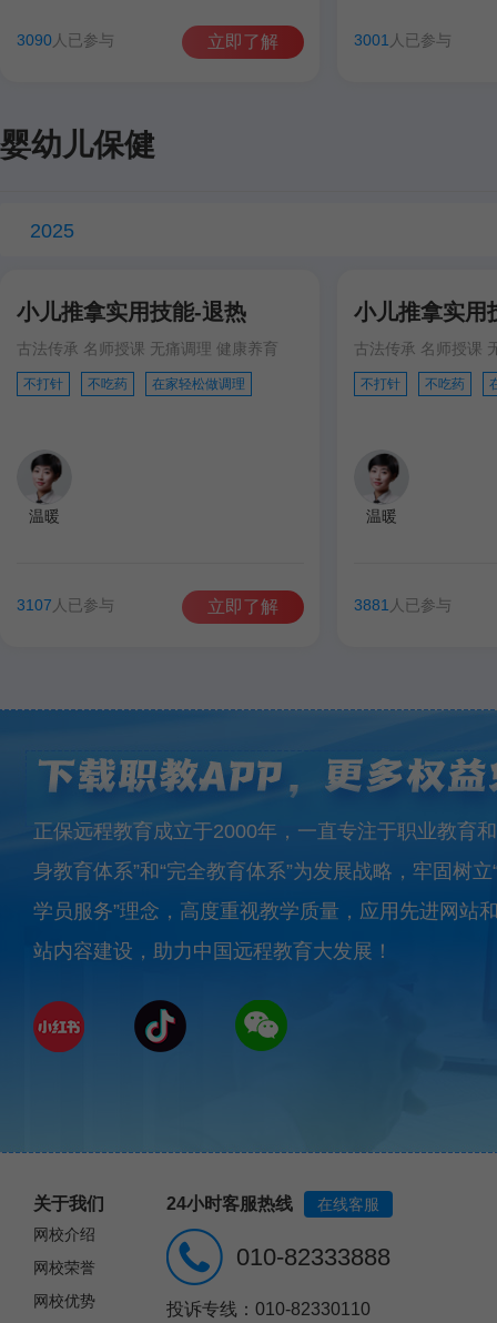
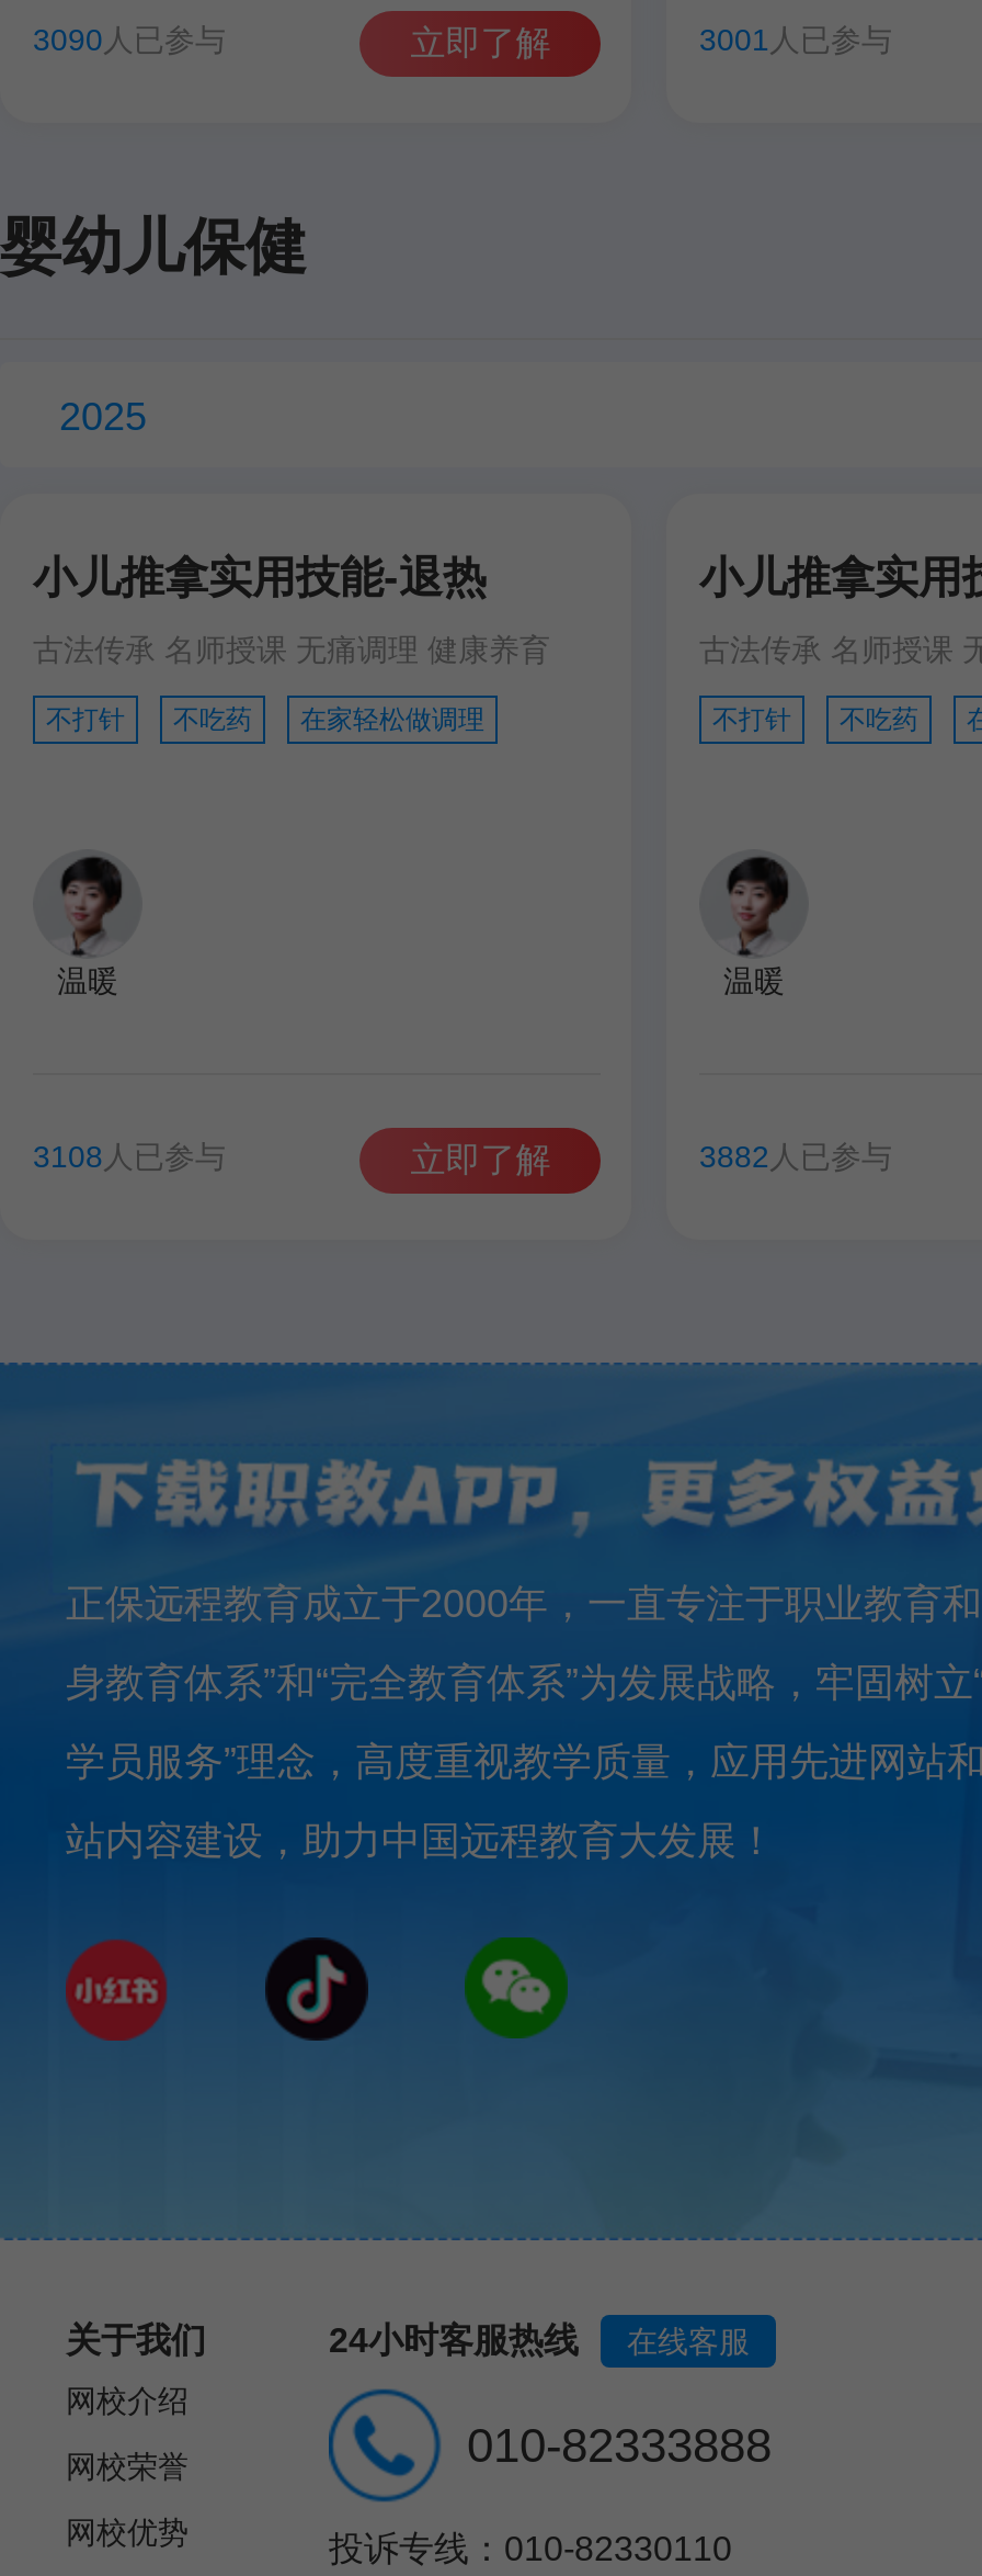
[17,596,114,614] 3107人已参与 -> [33,1139,226,1174] 3108人已参与
[354,596,452,614] 3881人已参与 -> [699,1139,892,1174] 3882人已参与

